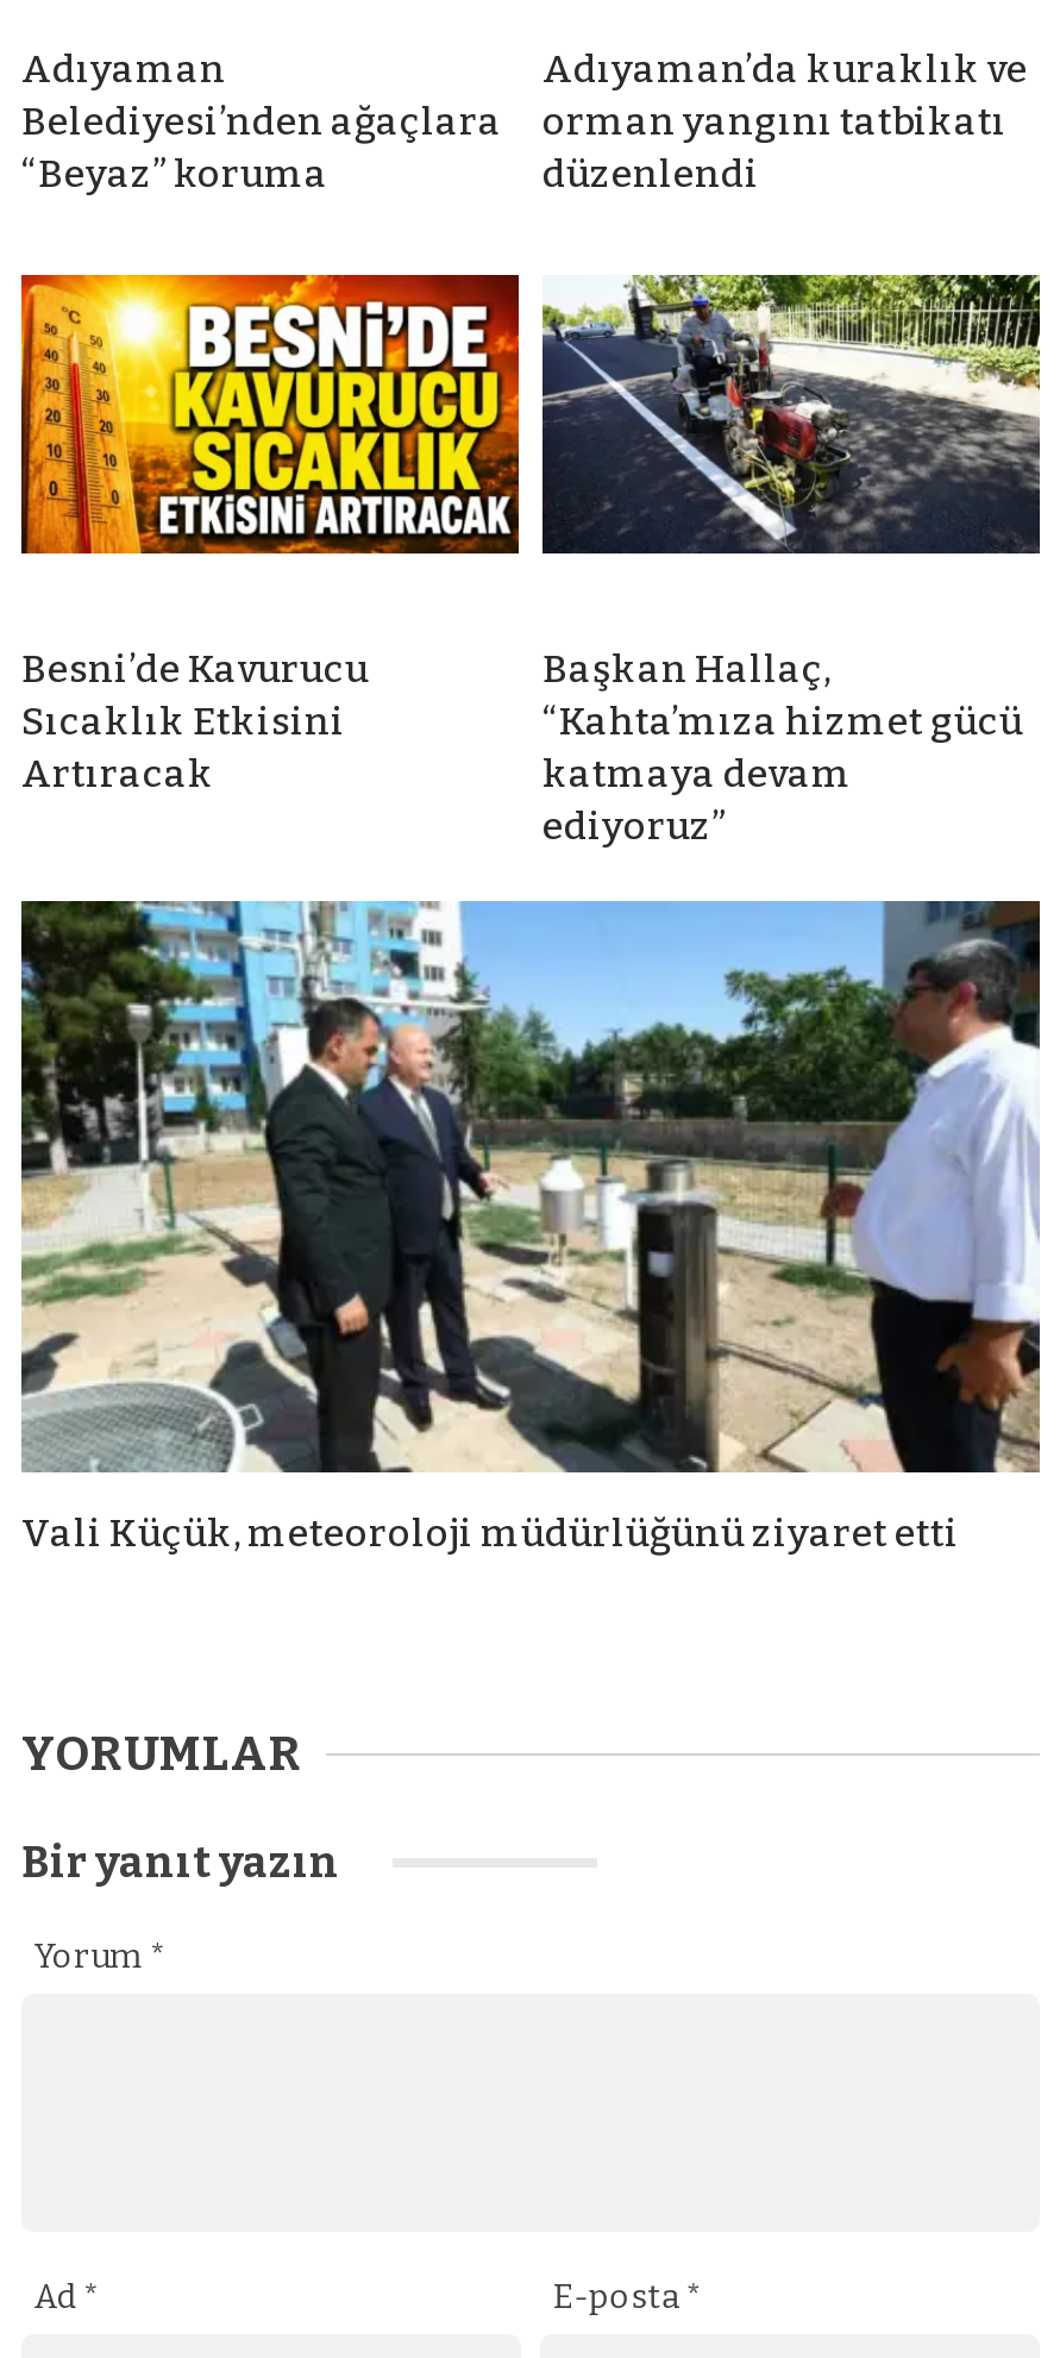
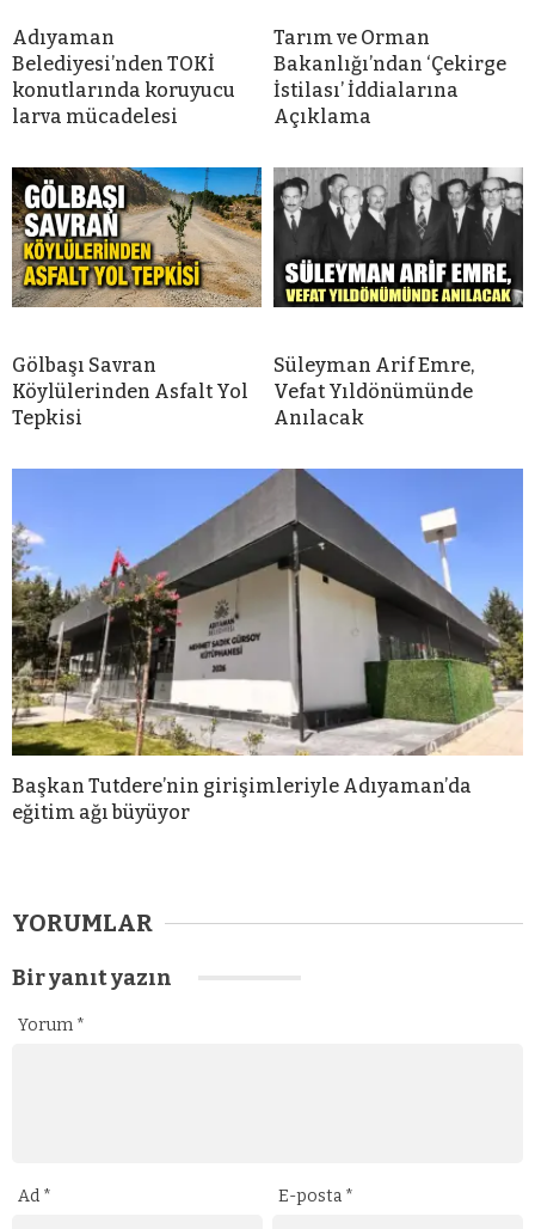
[542,45,1028,195] Adıyaman’da kuraklık ve | orman yangını tatbikatı | düzenlendi -> [273,26,506,127] Tarım ve Orman | Bakanlığı’ndan ‘Çekirge | İstilası’ İddialarına | Açıklama
[21,98,502,195] Belediyesi’nden ağaçlara | “Beyaz” koruma -> [12,52,235,127] Belediyesi’nden TOKİ | konutlarında koruyucu | larva mücadelesi
[19,273,521,795] [image] | Besni’de Kavurucu | Sıcaklık Etkisini | Artıracak -> [11,166,263,429] [image] | Gölbaşı Savran | Köylülerinden Asfalt Yol | Tepkisi
[540,273,1042,847] [image] | Başkan Hallaç, | “Kahta’mıza hizmet gücü | katmaya devam | ediyoruz” -> [273,166,523,429] [image] | Süleyman Arif Emre, | Vefat Yıldönümünde | Anılacak
[19,899,1042,1556] [image] | Vali Küçük, meteoroloji müdürlüğünü ziyaret etti -> [11,467,524,824] [image] | Başkan Tutdere’nin girişimleriyle Adıyaman’da | eğitim ağı büyüyor

